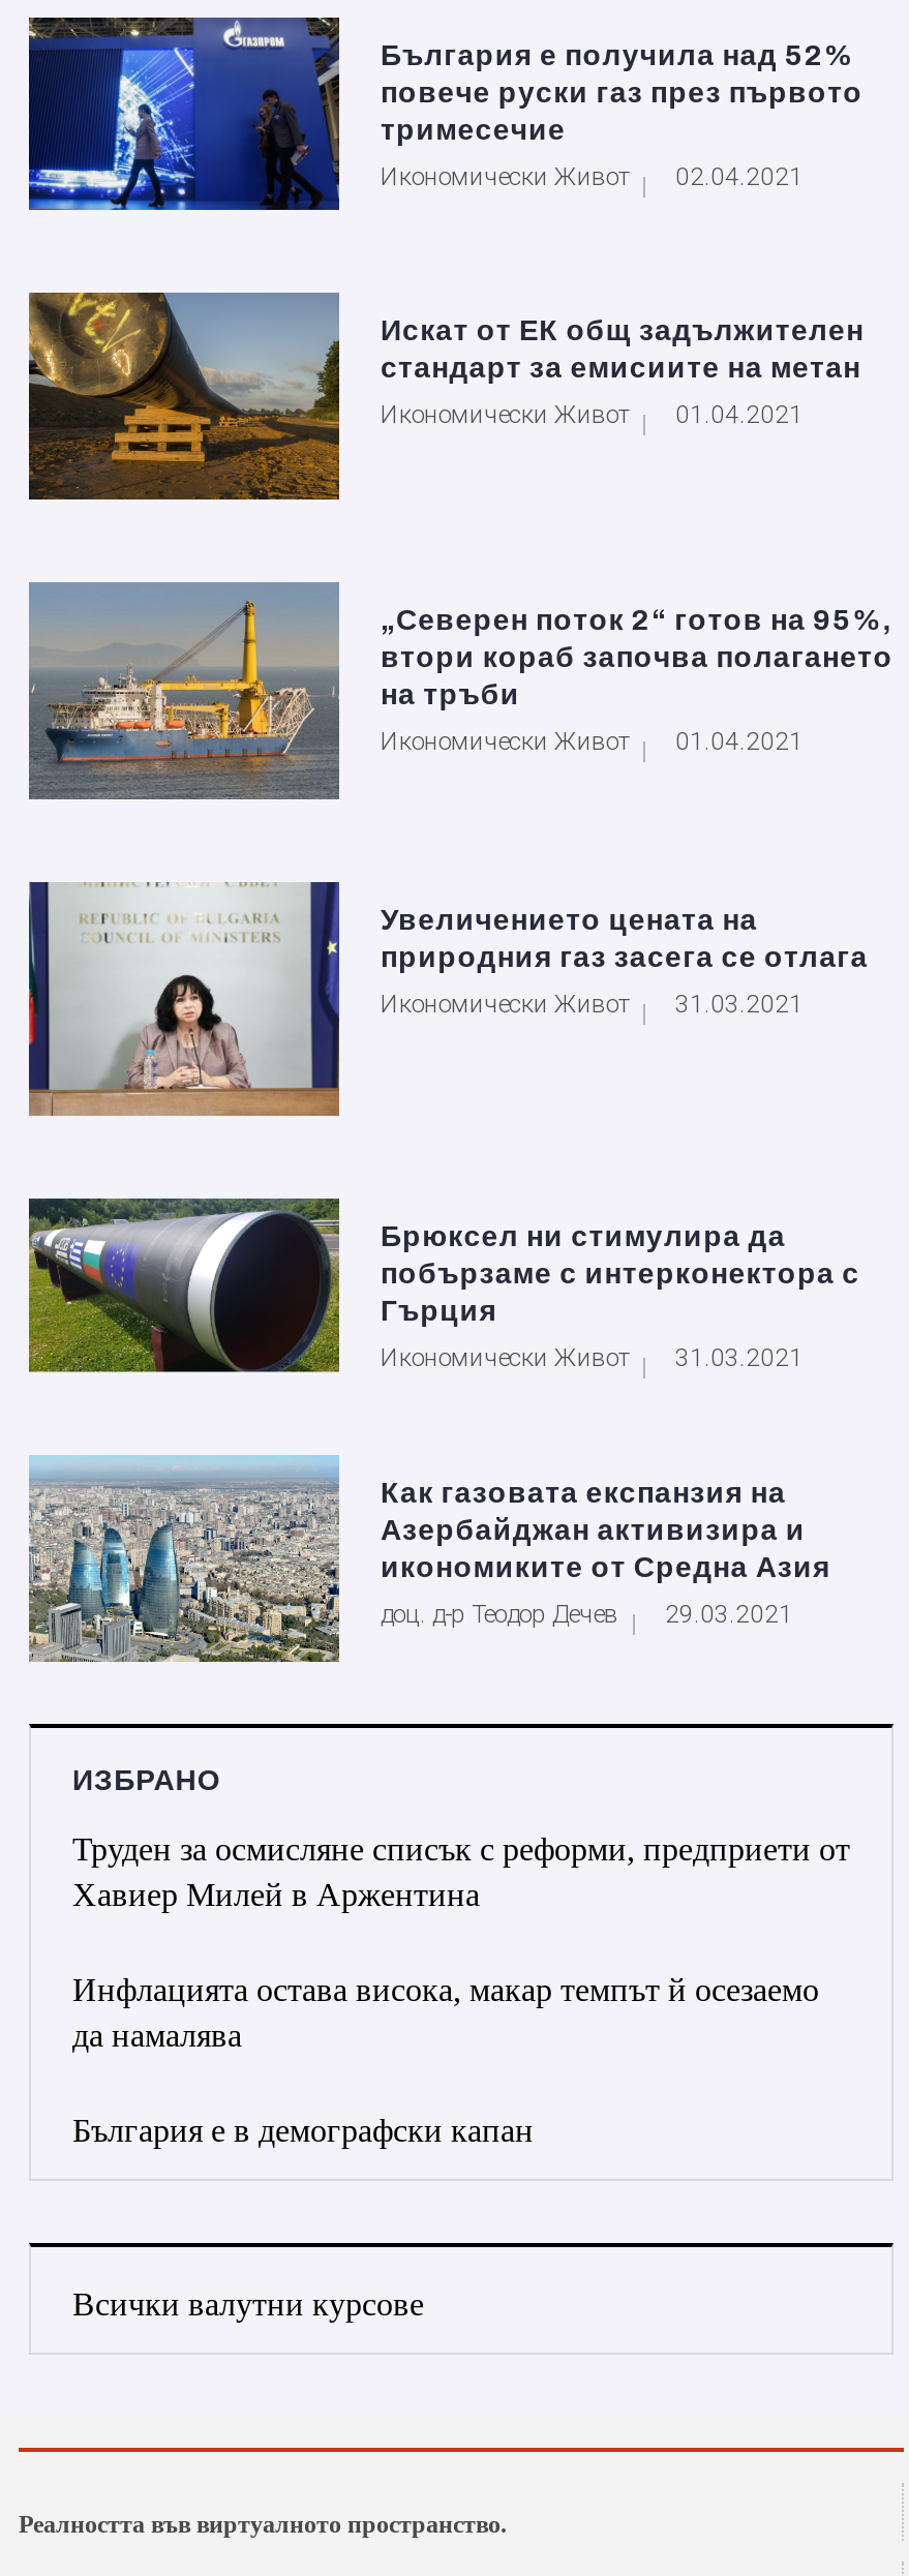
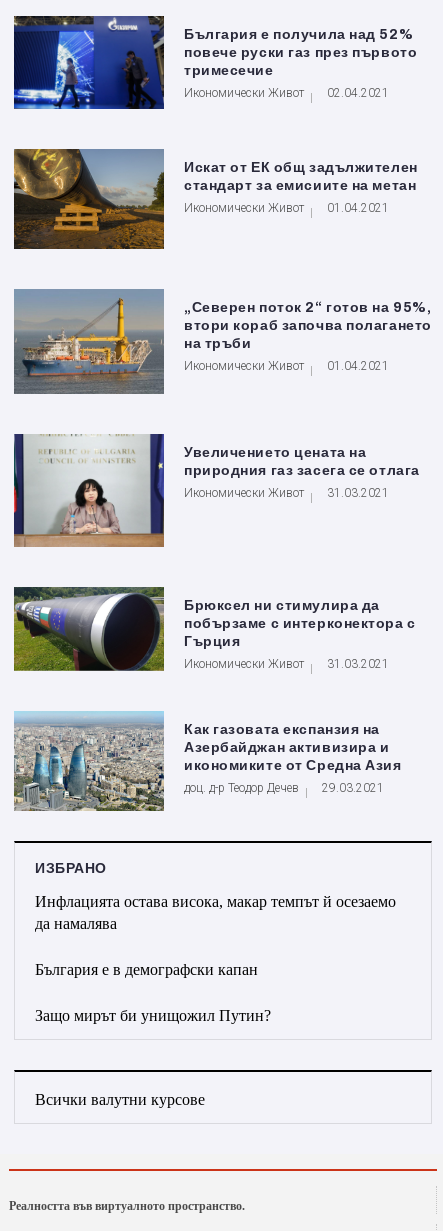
[72,1832,850,1913] Труден за осмисляне списък с реформи, предприети от | Хавиер Милей в Аржентина -> none
moved [72,1973,819,2148] -> [35,893,396,978]: Инфлацията остава висока, макар темпът й осезаемо | да намалява | България е в демографски капан
none -> [35,1007,271,1024] Защо мирът би унищожил Путин?

